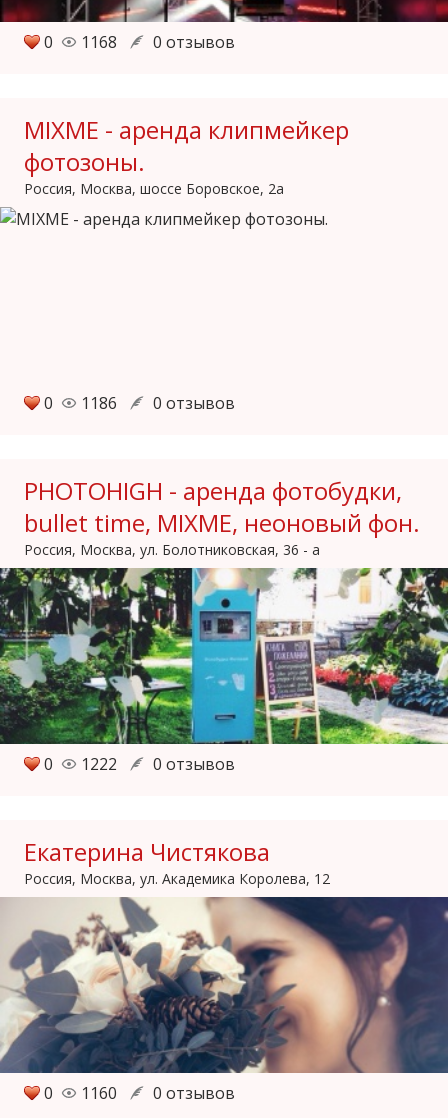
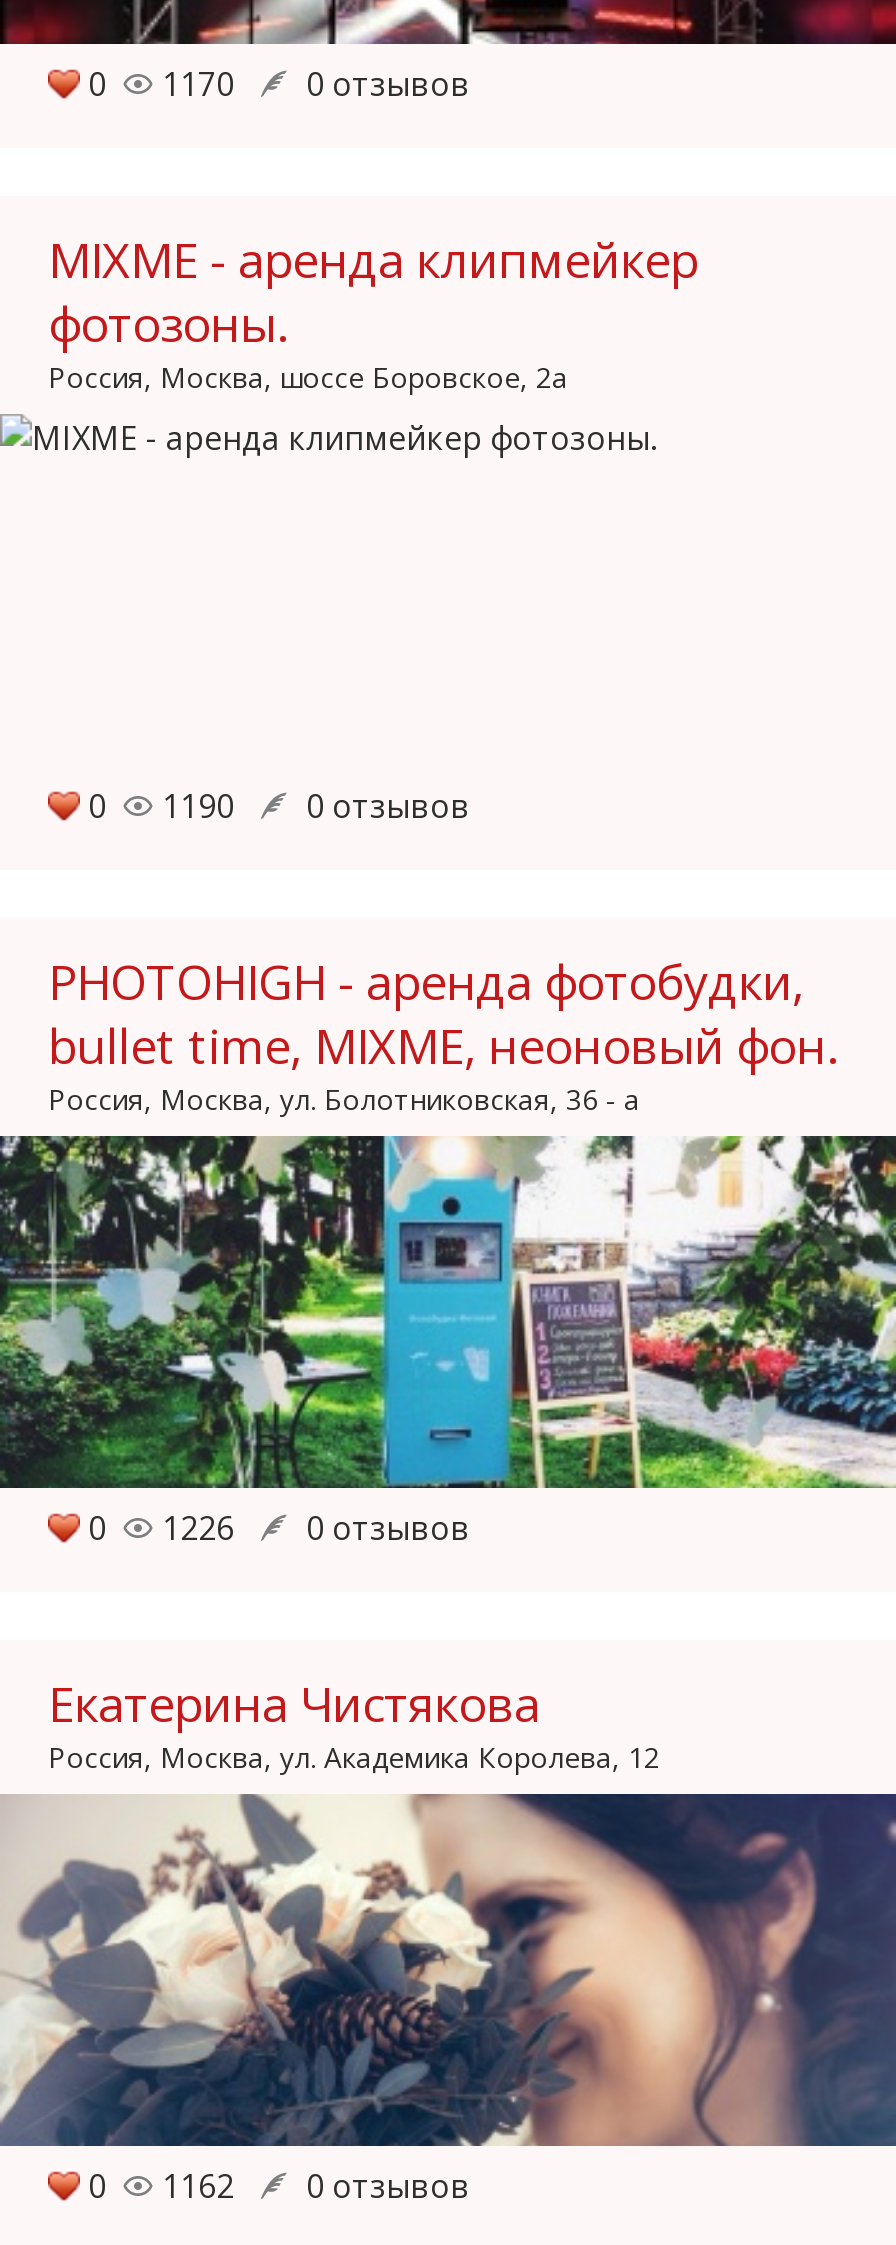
[44,31,235,53] 0 1168 0 отзывов -> [88,62,470,106] 0 1170 0 отзывов
[44,392,235,414] 0 1186 0 отзывов -> [88,784,470,828] 0 1190 0 отзывов
[44,753,235,775] 0 1222 0 отзывов -> [88,1506,470,1550] 0 1226 0 отзывов
[44,1082,235,1104] 0 1160 0 отзывов -> [88,2164,470,2208] 0 1162 0 отзывов

